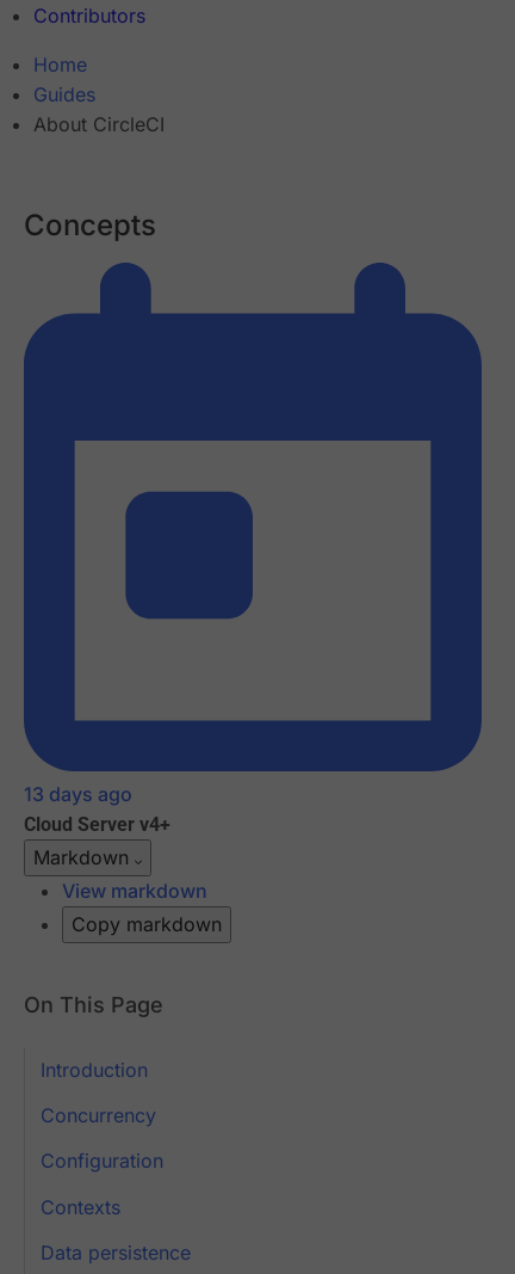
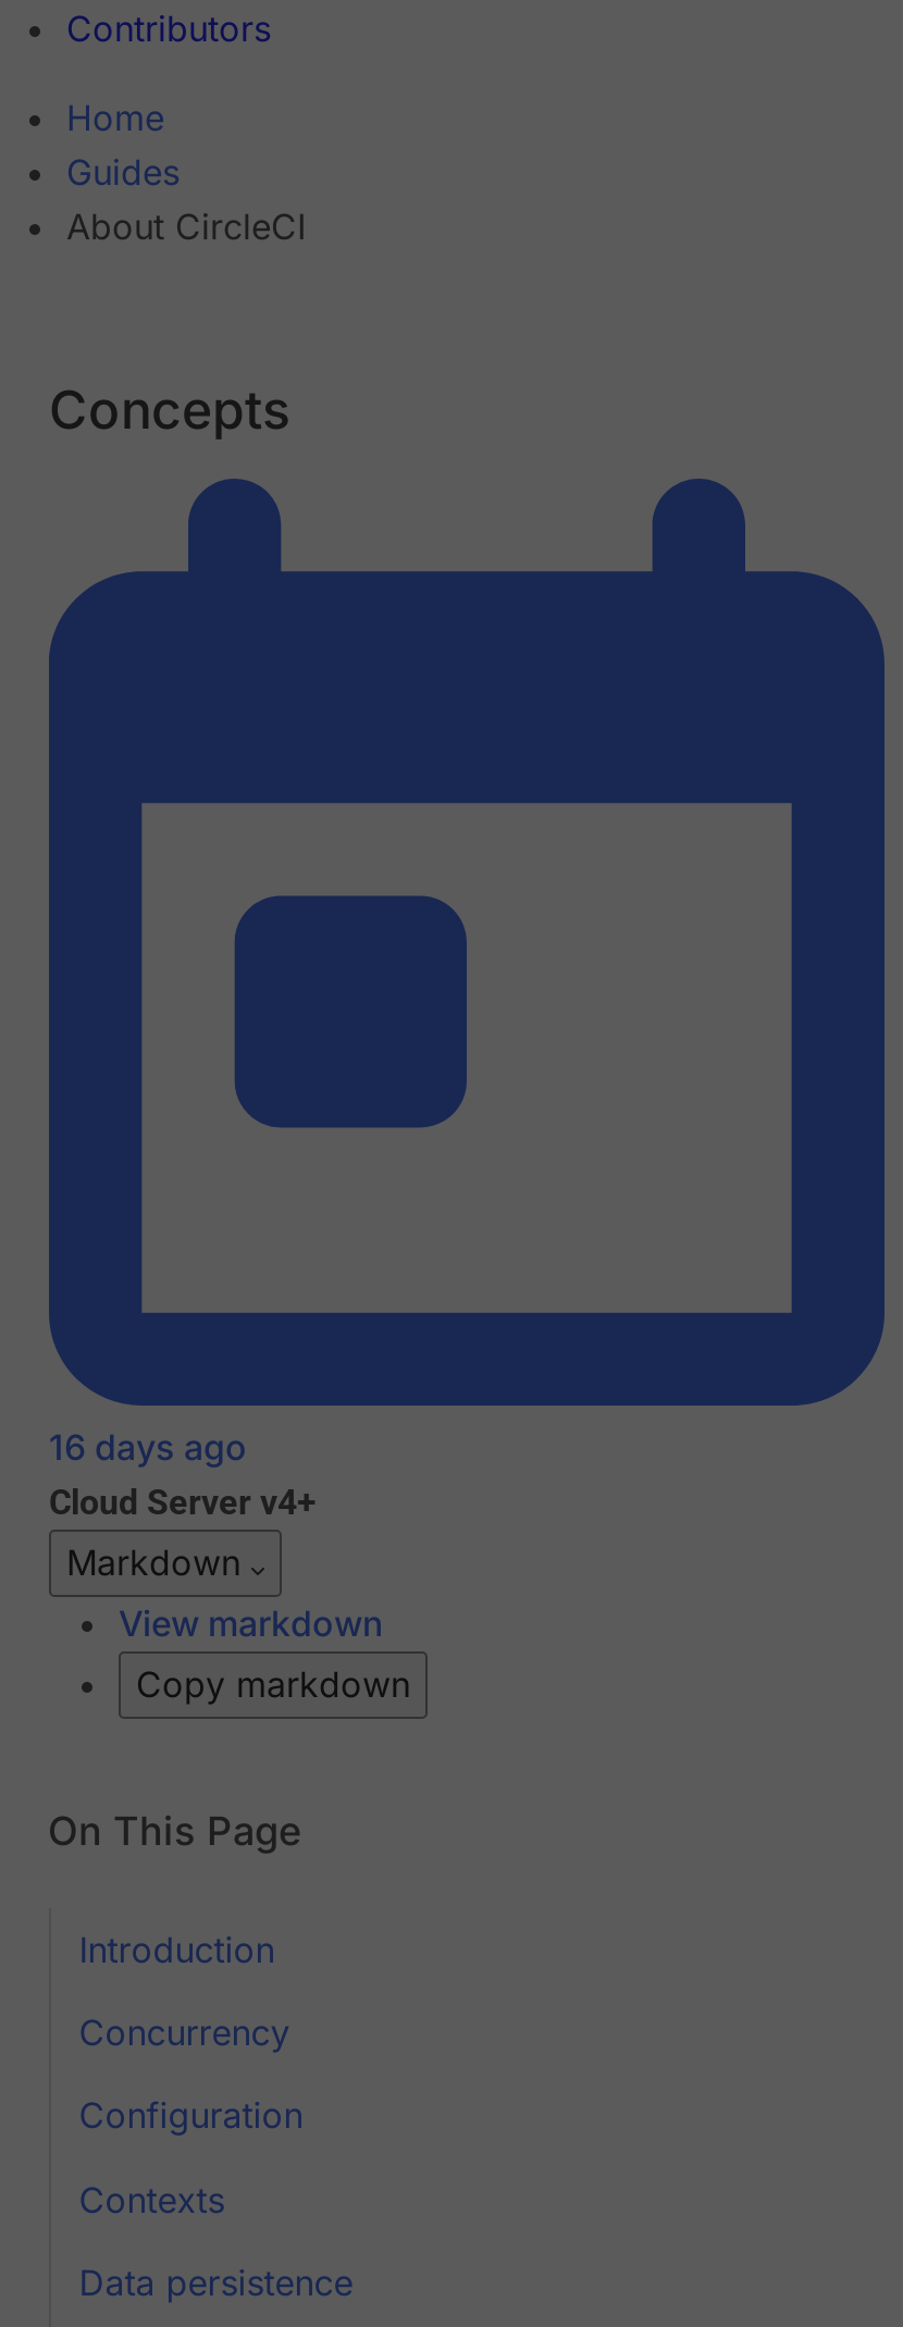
[24,783,132,807] 13 days ago -> [49,1426,247,1470] 16 days ago

